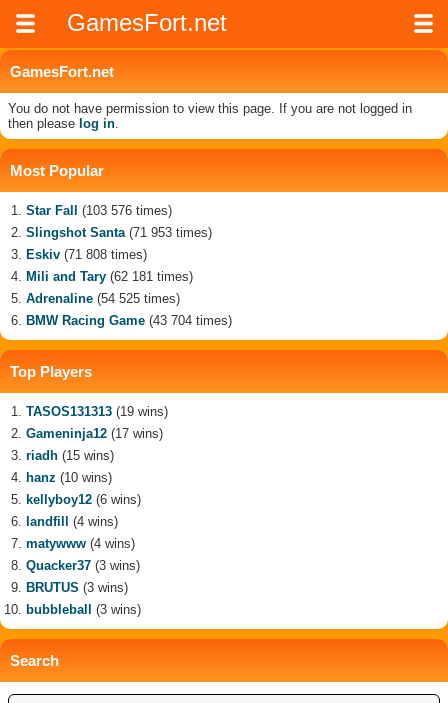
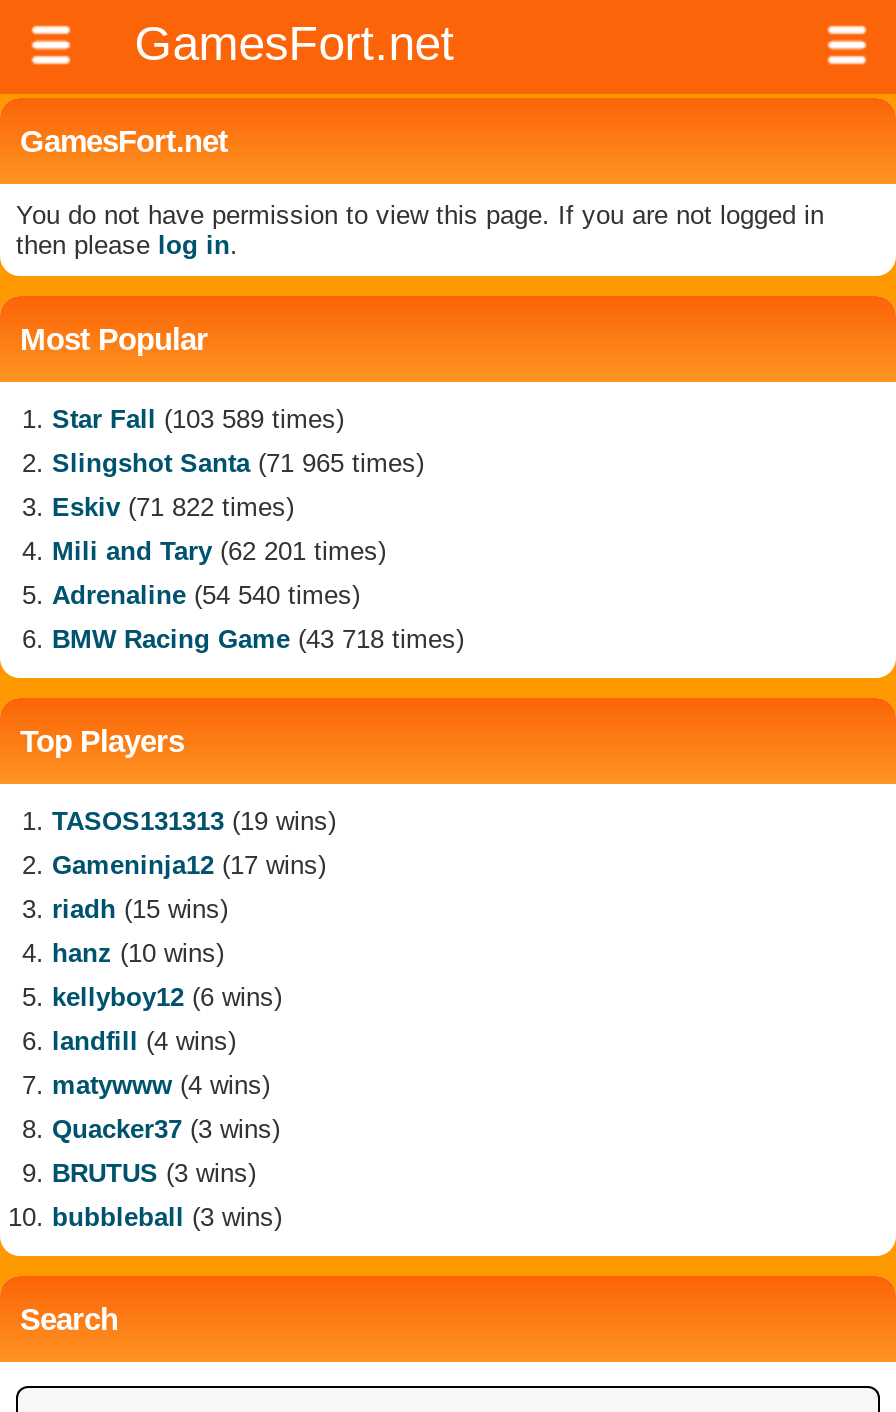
[26,203,172,218] Star Fall (103 576 times) -> [52,404,344,434] Star Fall (103 589 times)
[26,225,212,240] Slingshot Santa (71 953 times) -> [52,448,424,478] Slingshot Santa (71 965 times)
[26,247,147,262] Eskiv (71 808 times) -> [52,492,294,522] Eskiv (71 822 times)
[26,269,193,284] Mili and Tary (62 181 times) -> [52,536,386,566] Mili and Tary (62 201 times)
[26,291,180,306] Adrenaline (54 525 times) -> [52,580,360,610] Adrenaline (54 540 times)
[26,313,232,328] BMW Racing Game (43 704 times) -> [52,624,464,654] BMW Racing Game (43 718 times)

